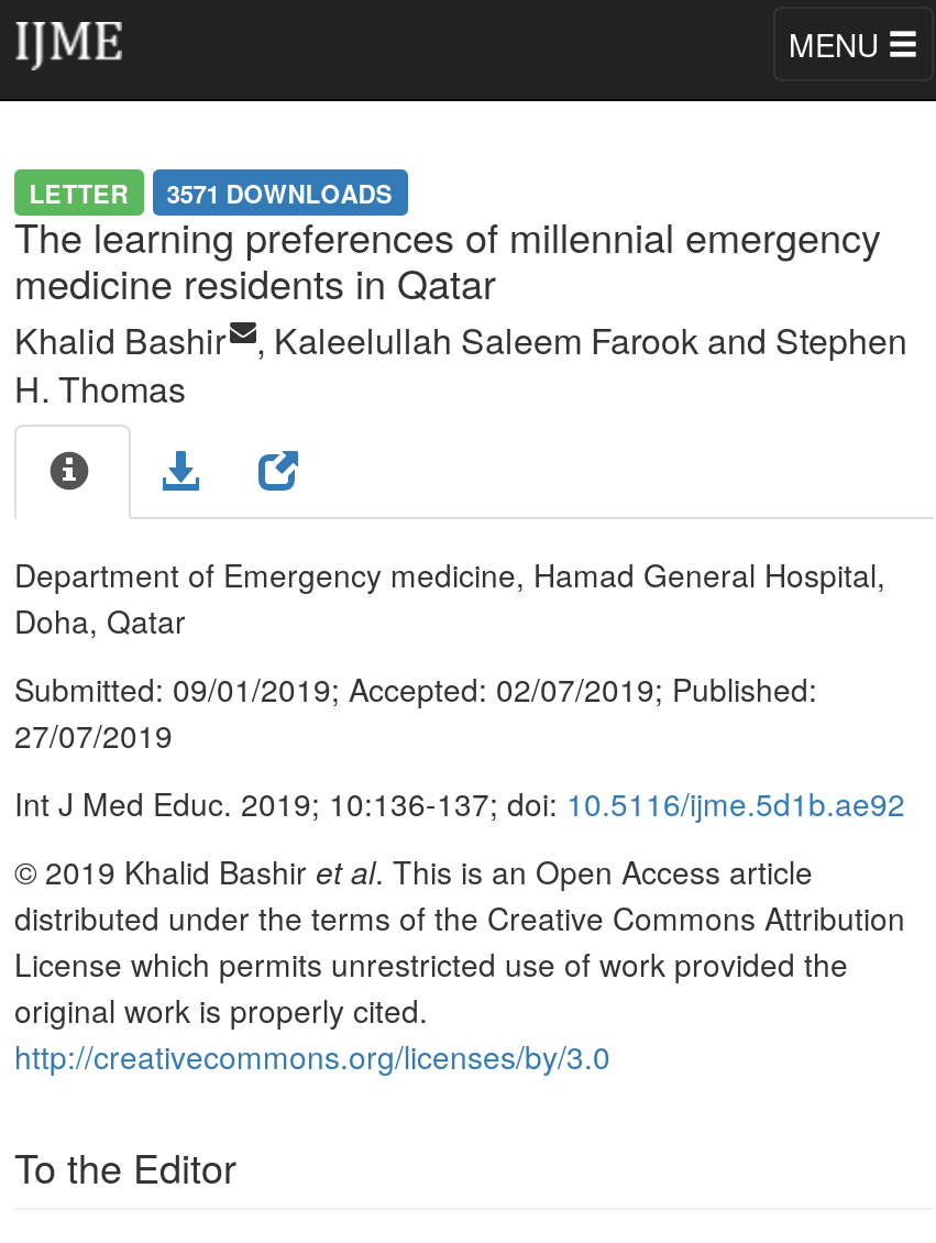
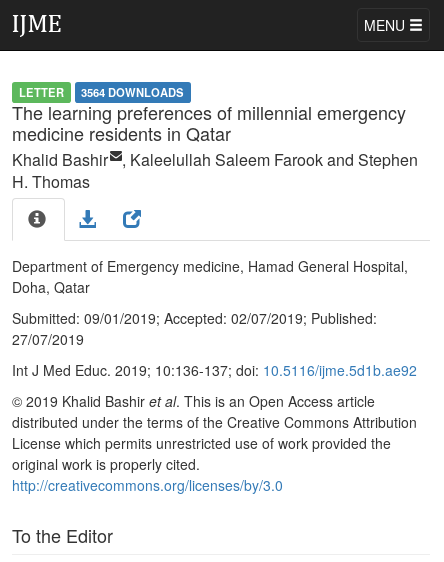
[29,174,393,209] LETTER 3571 DOWNLOADS -> [19,84,184,100] LETTER 3564 DOWNLOADS

